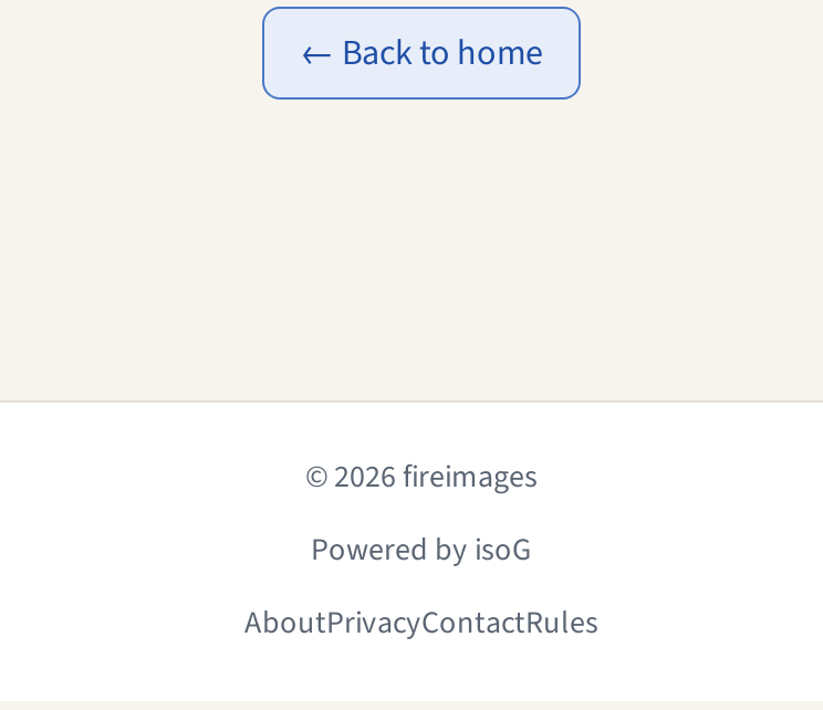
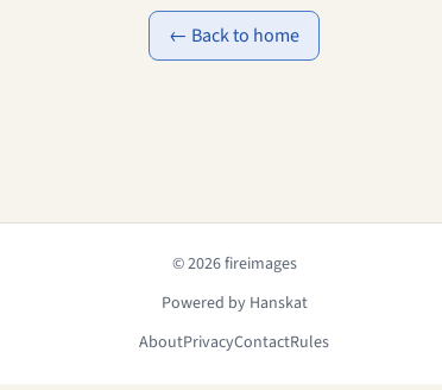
[311,528,532,572] Powered by isoG -> [161,291,307,315] Powered by Hanskat

